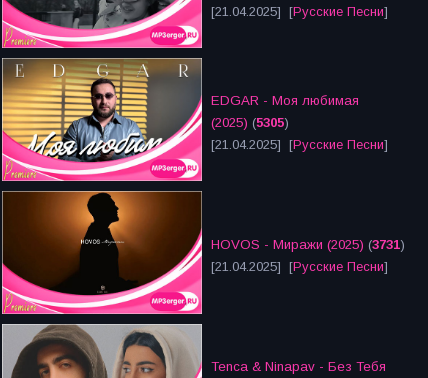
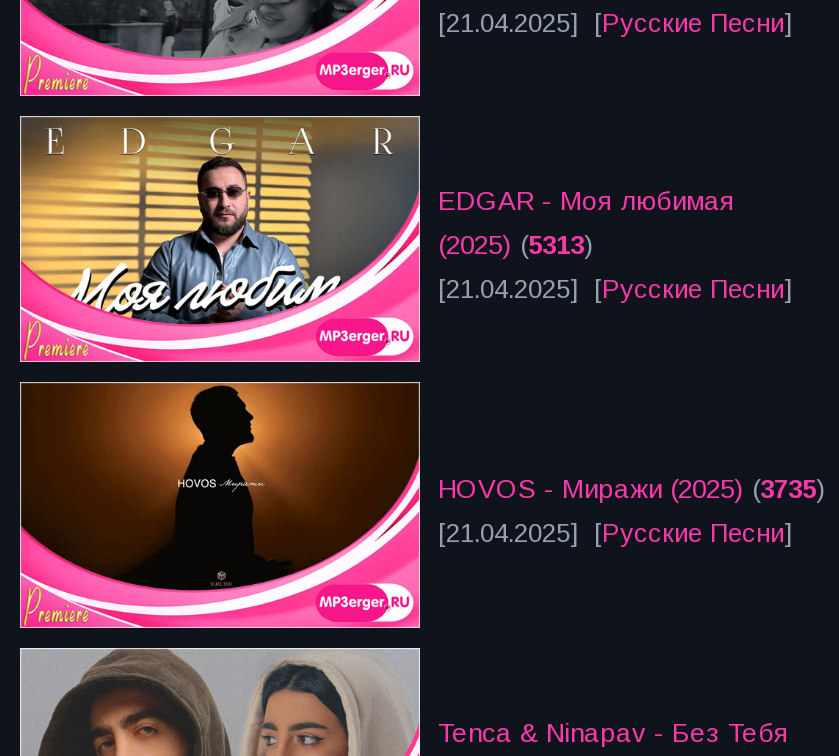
[211,115,289,130] (2025) (5305) -> [438,231,594,261] (2025) (5313)
[211,237,405,252] HOVOS - Миражи (2025) (3731) -> [438,475,826,505] HOVOS - Миражи (2025) (3735)

